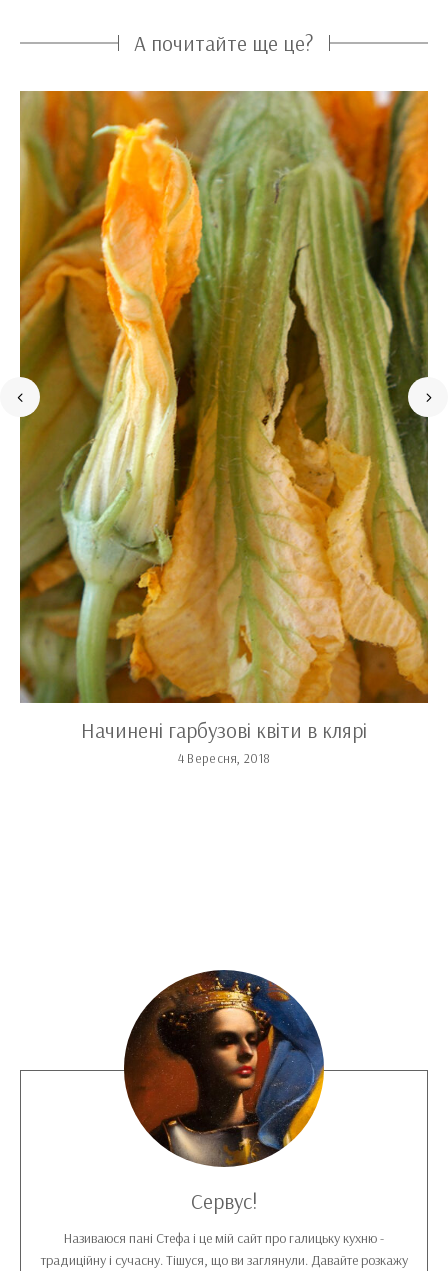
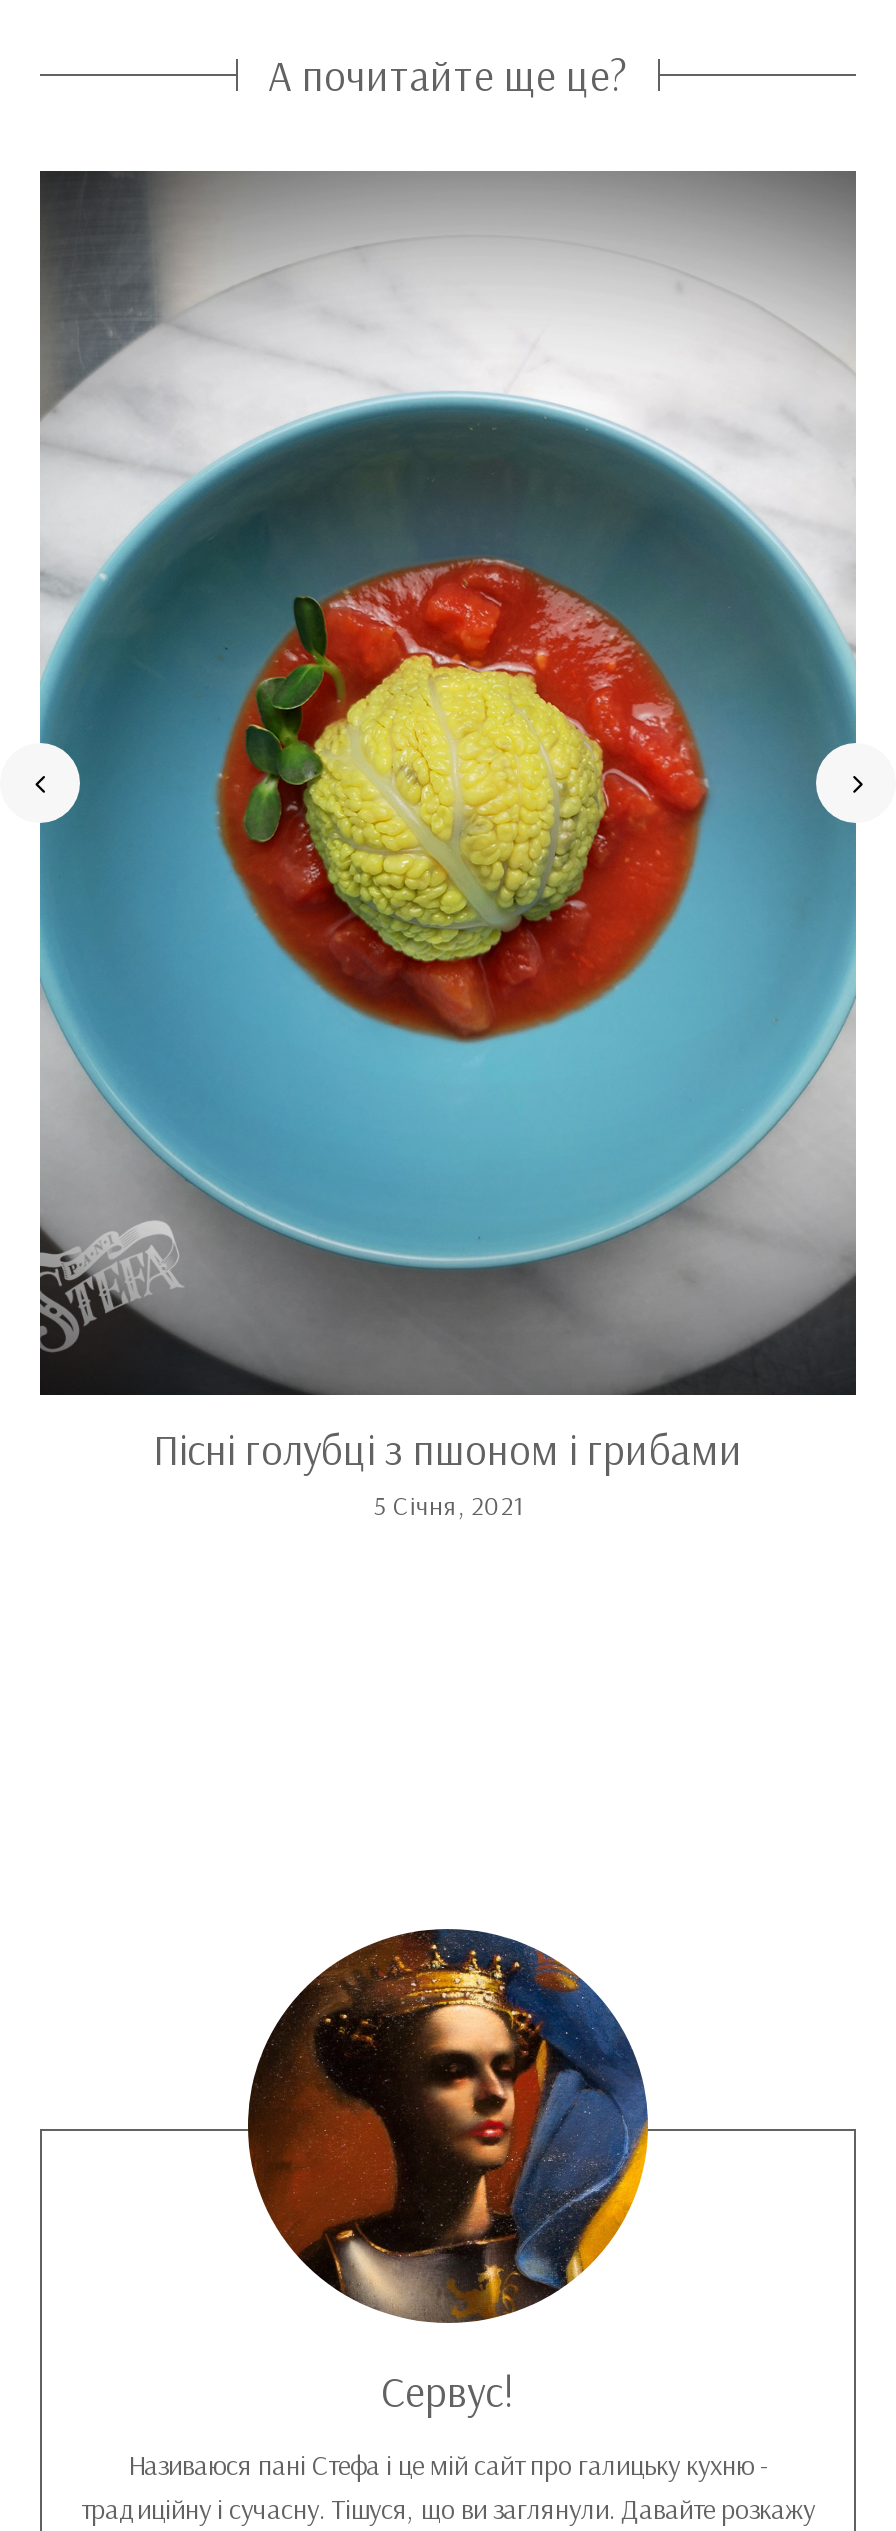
[19,90,429,766] [image] | Начинені гарбузові квіти в клярі | 4 Вересня, 2018 -> [38,169,858,1522] [image] | Пісні голубці з пшоном і грибами | 5 Січня, 2021

